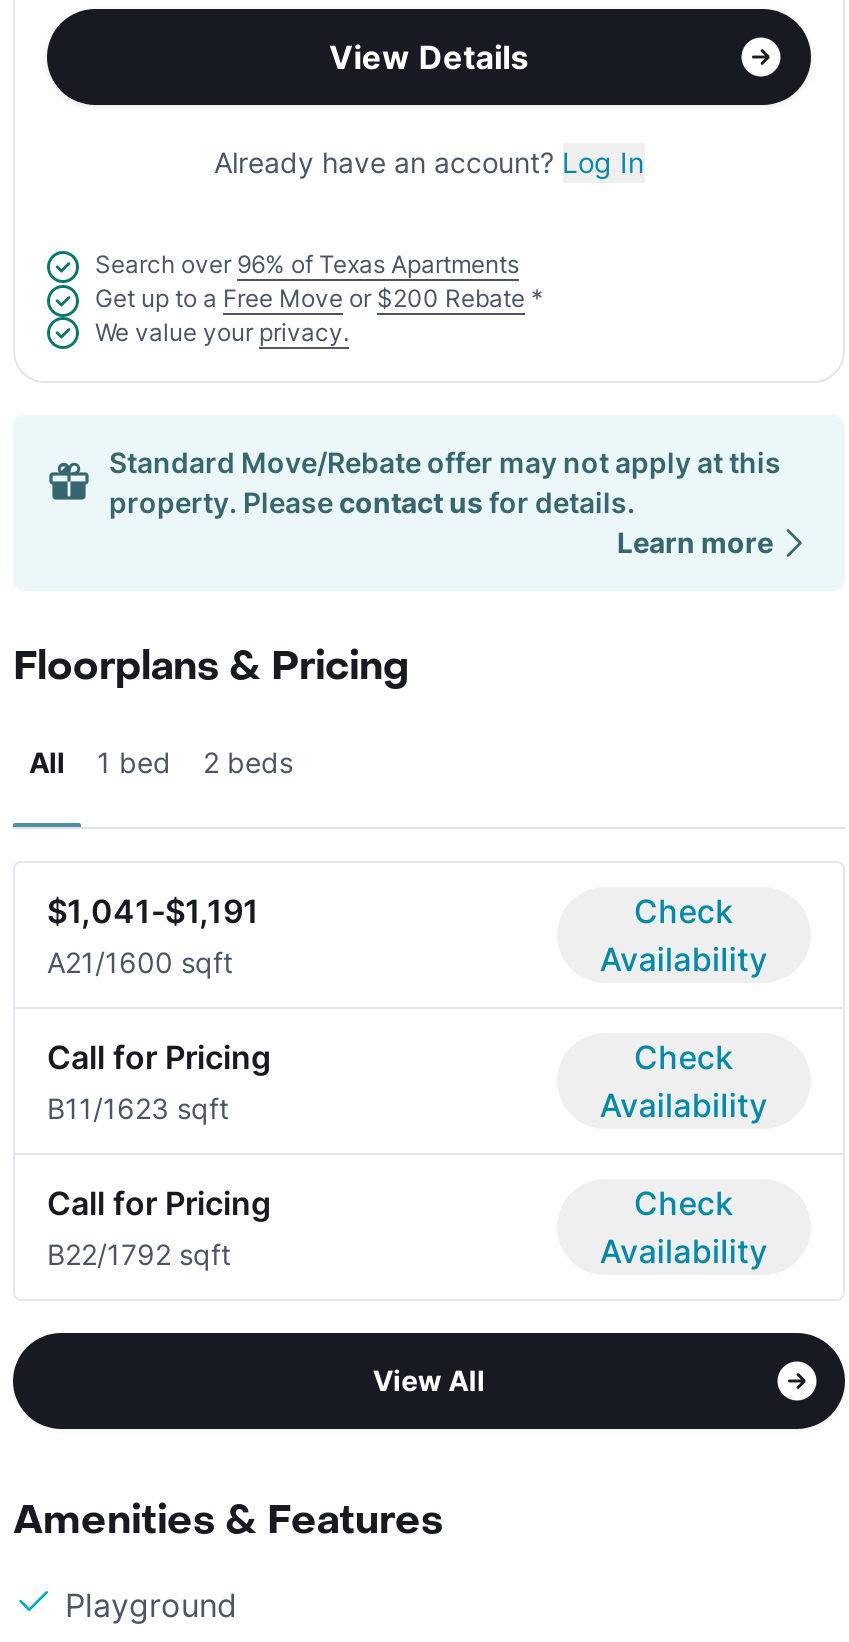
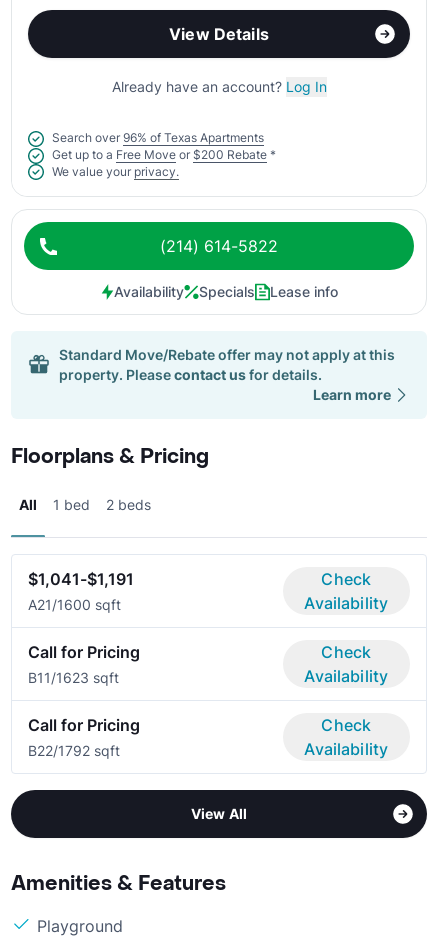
none -> [113,236,337,300] (214) 614-5822 | Availability | Specials | Lease info

